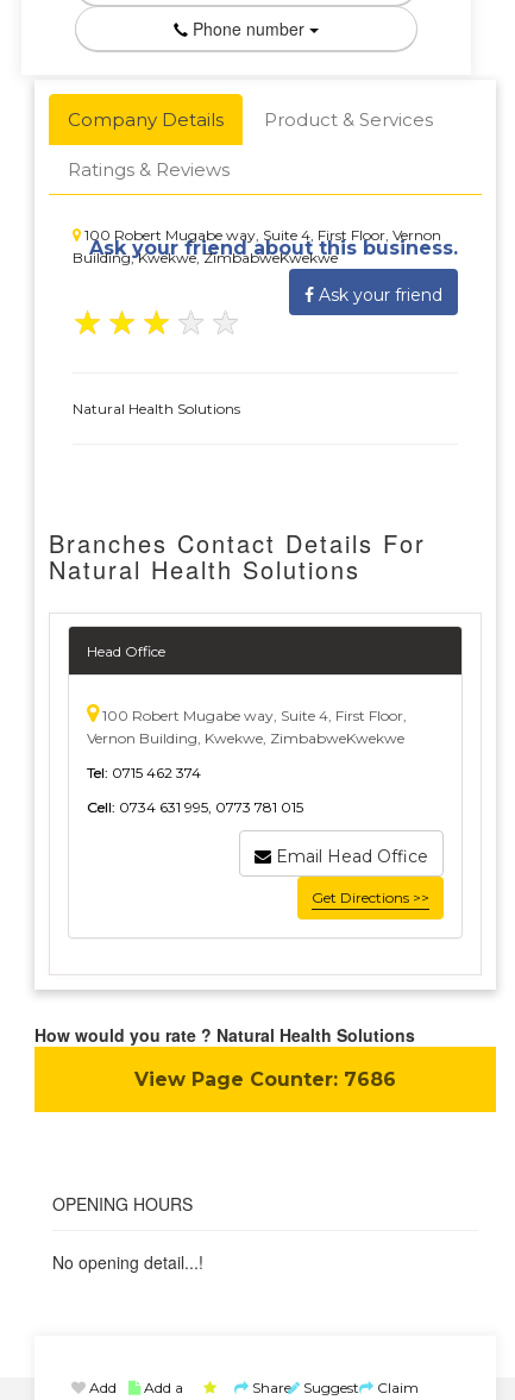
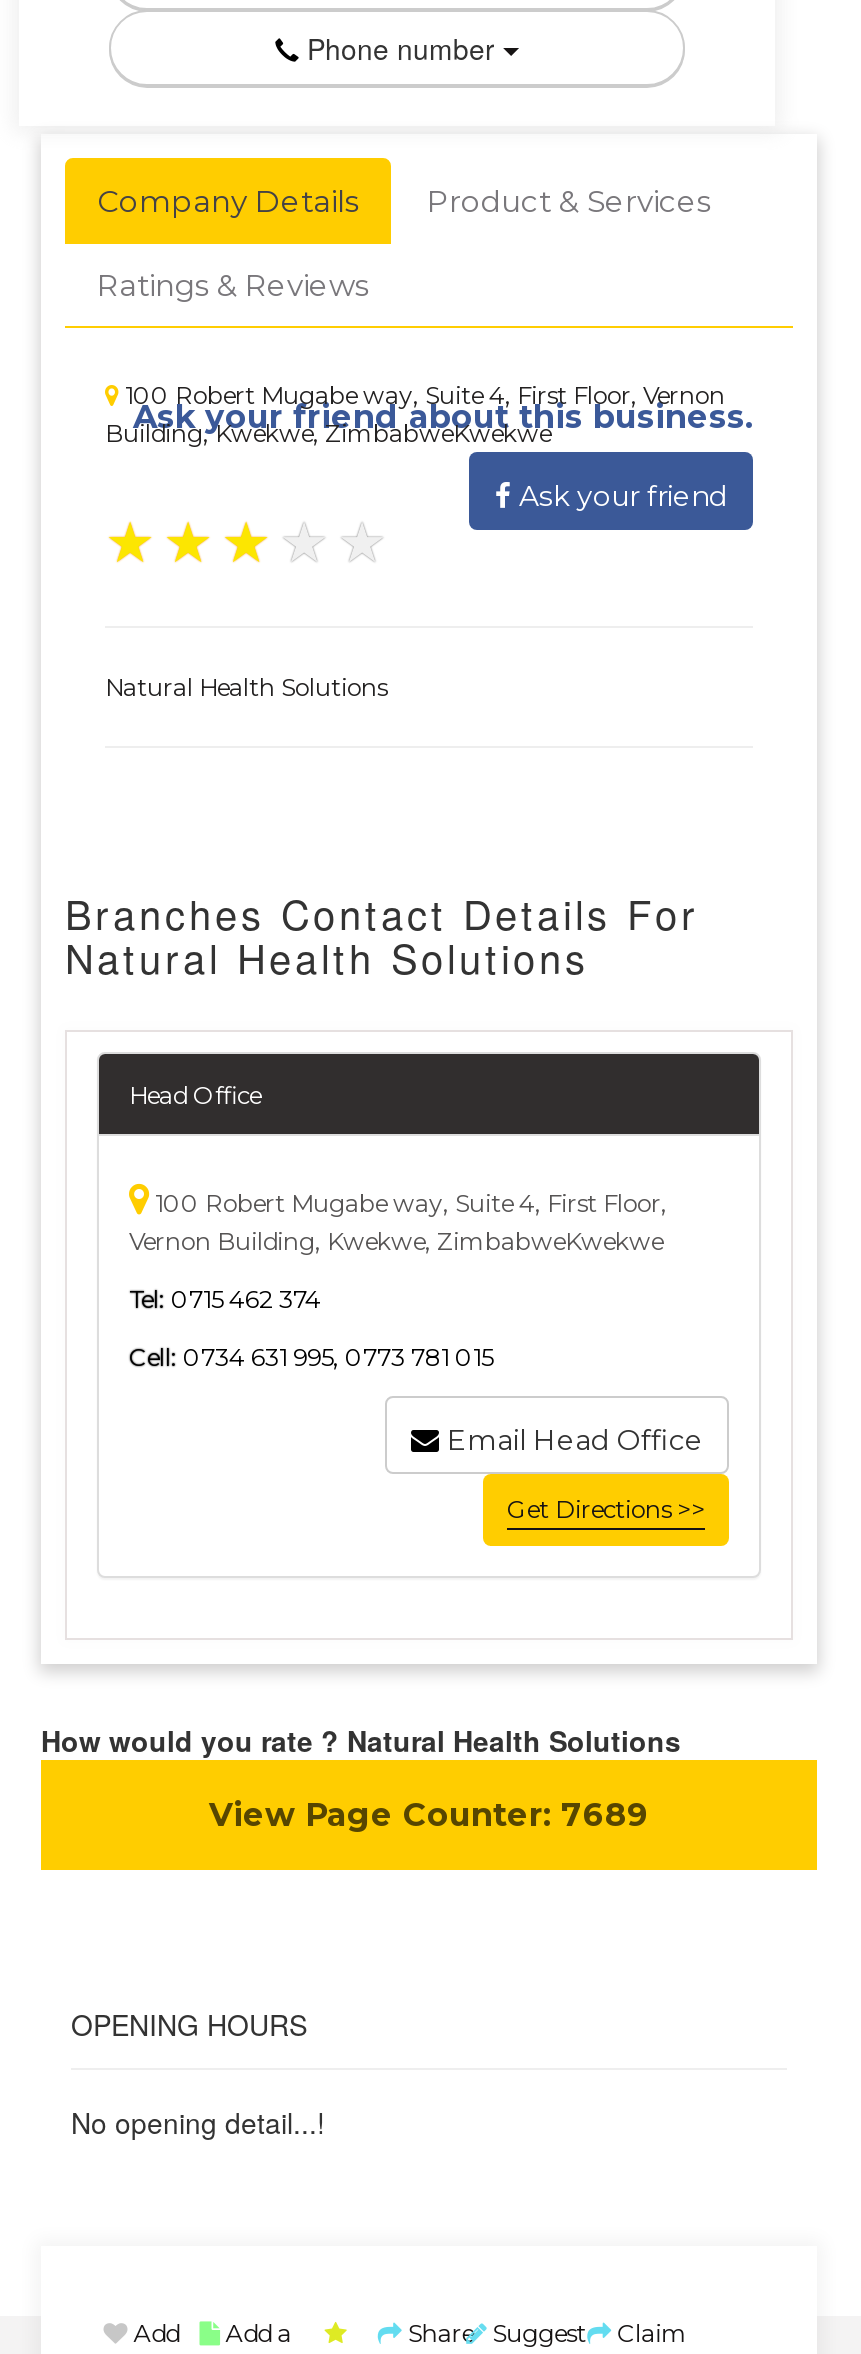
[134,1068,396,1091] View Page Counter: 7686 -> [209,1796,649,1834] View Page Counter: 7689

